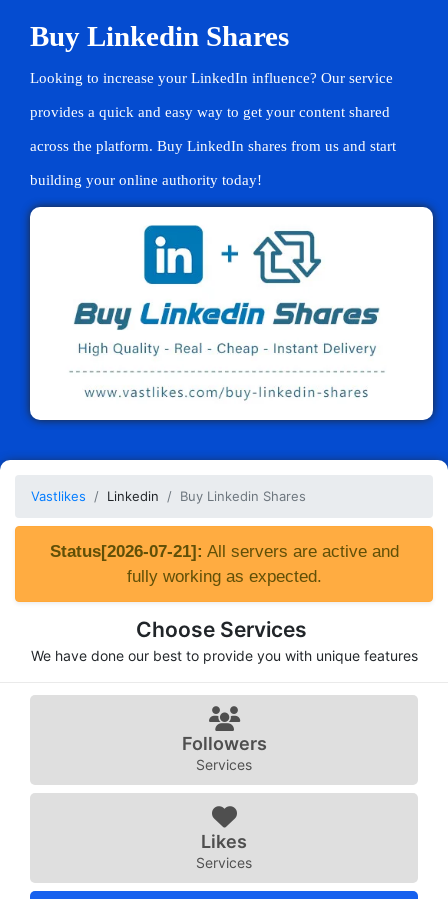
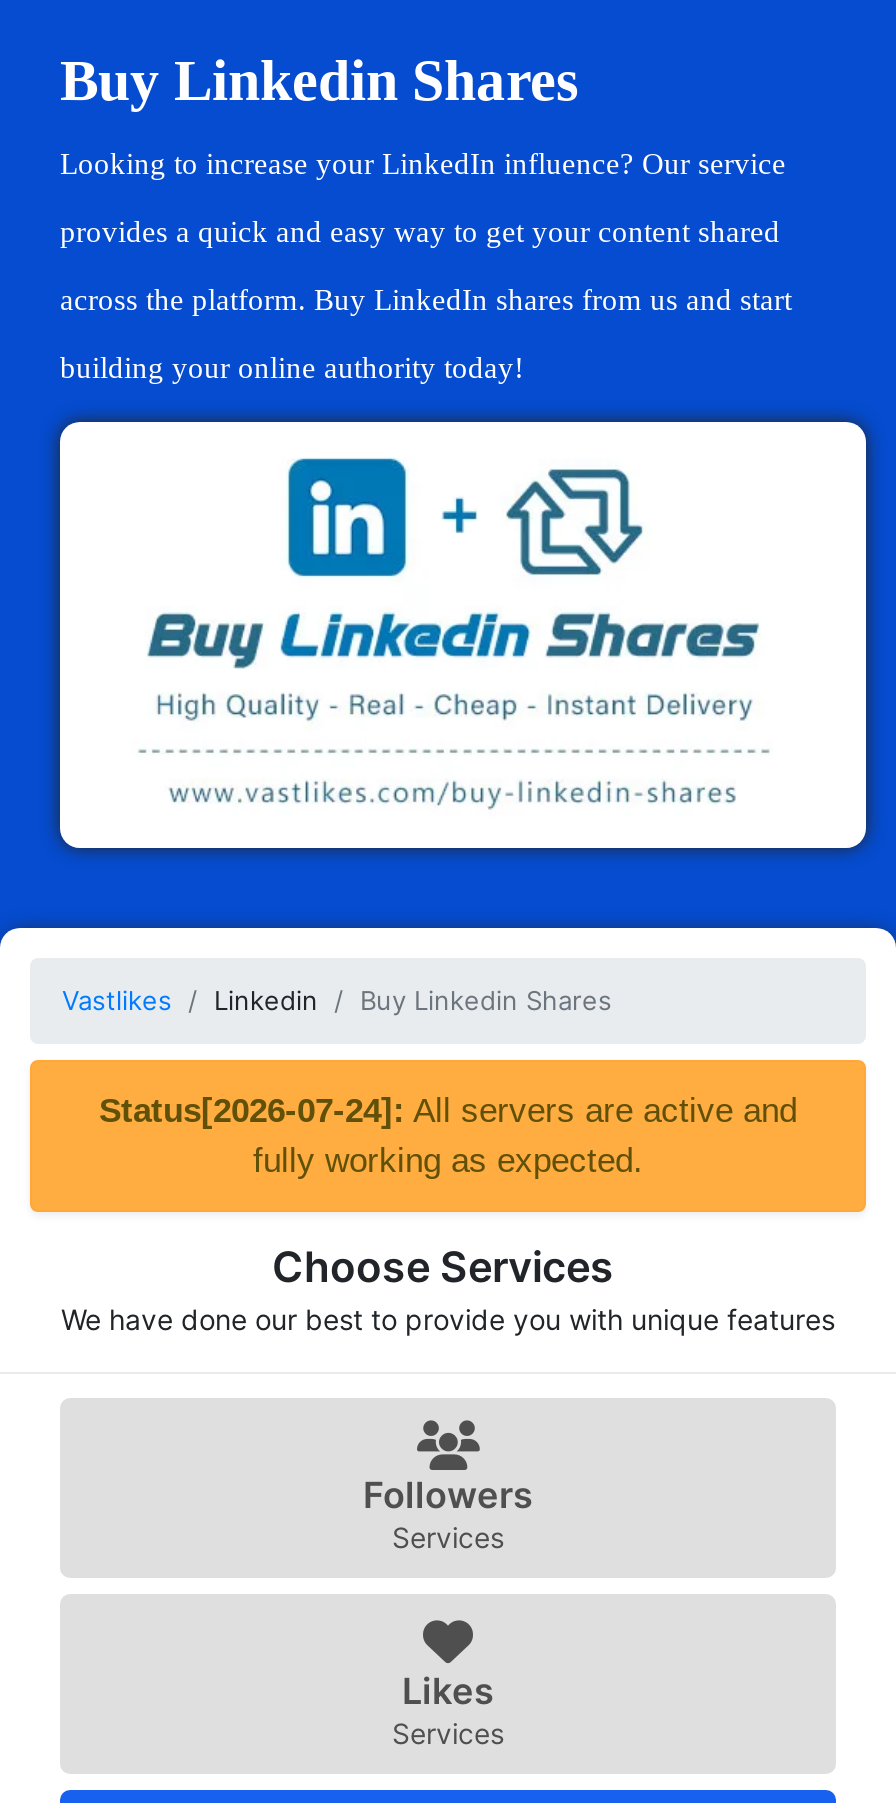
[49,542,398,561] Status[2026-07-21]: All servers are active and -> [99,1091,797,1129] Status[2026-07-24]: All servers are active and

